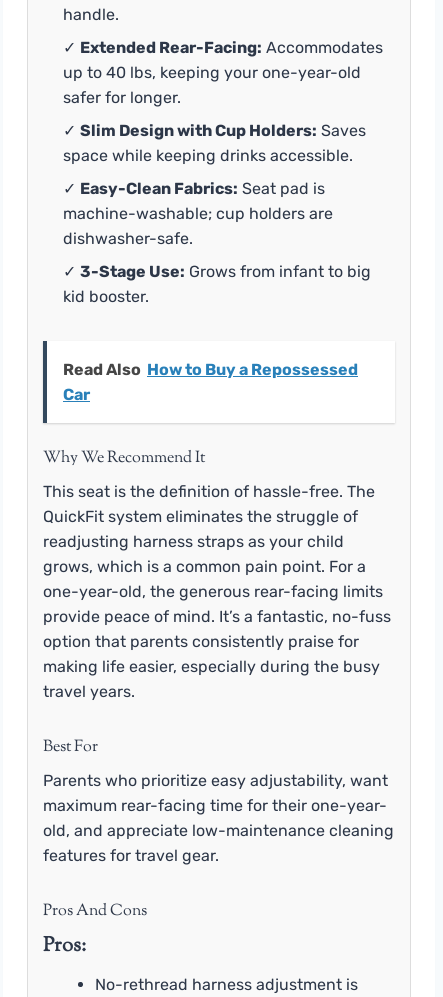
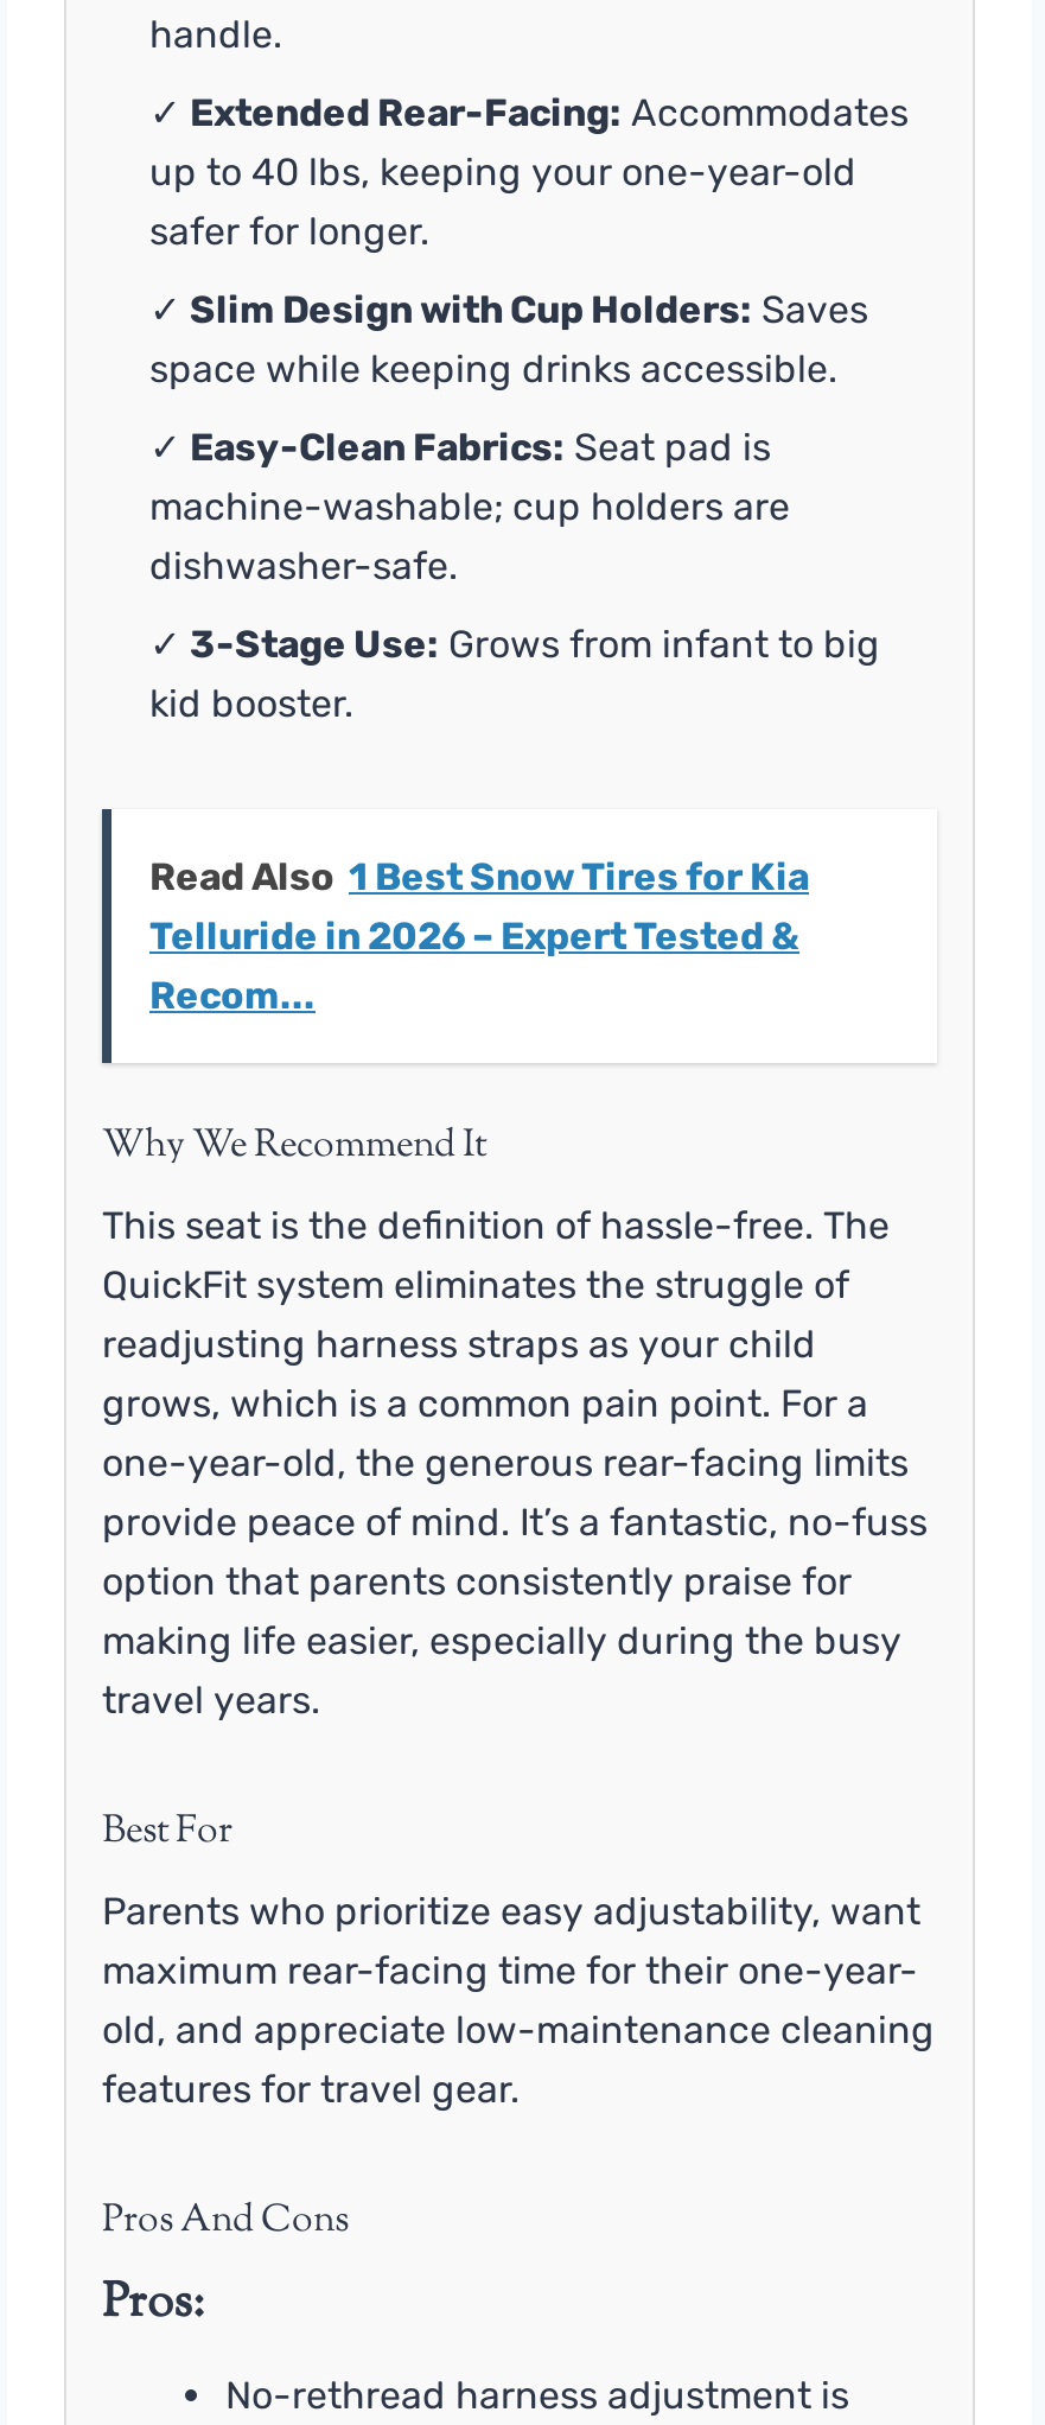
[63,360,358,404] Read Also How to Buy a Repossessed | Car -> [149,854,809,1017] Read Also 1 Best Snow Tires for Kia | Telluride in 2026 – Expert Tested & | Recom...

